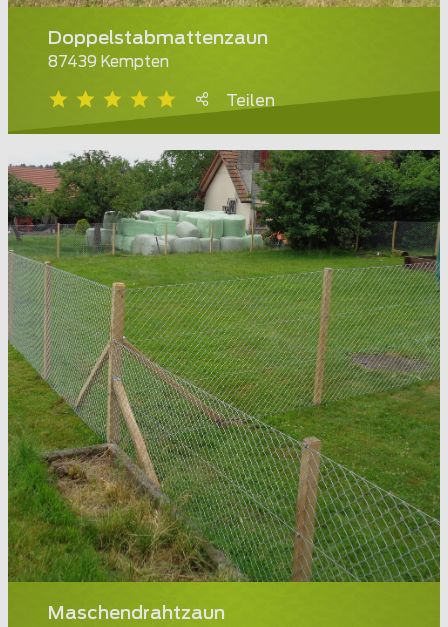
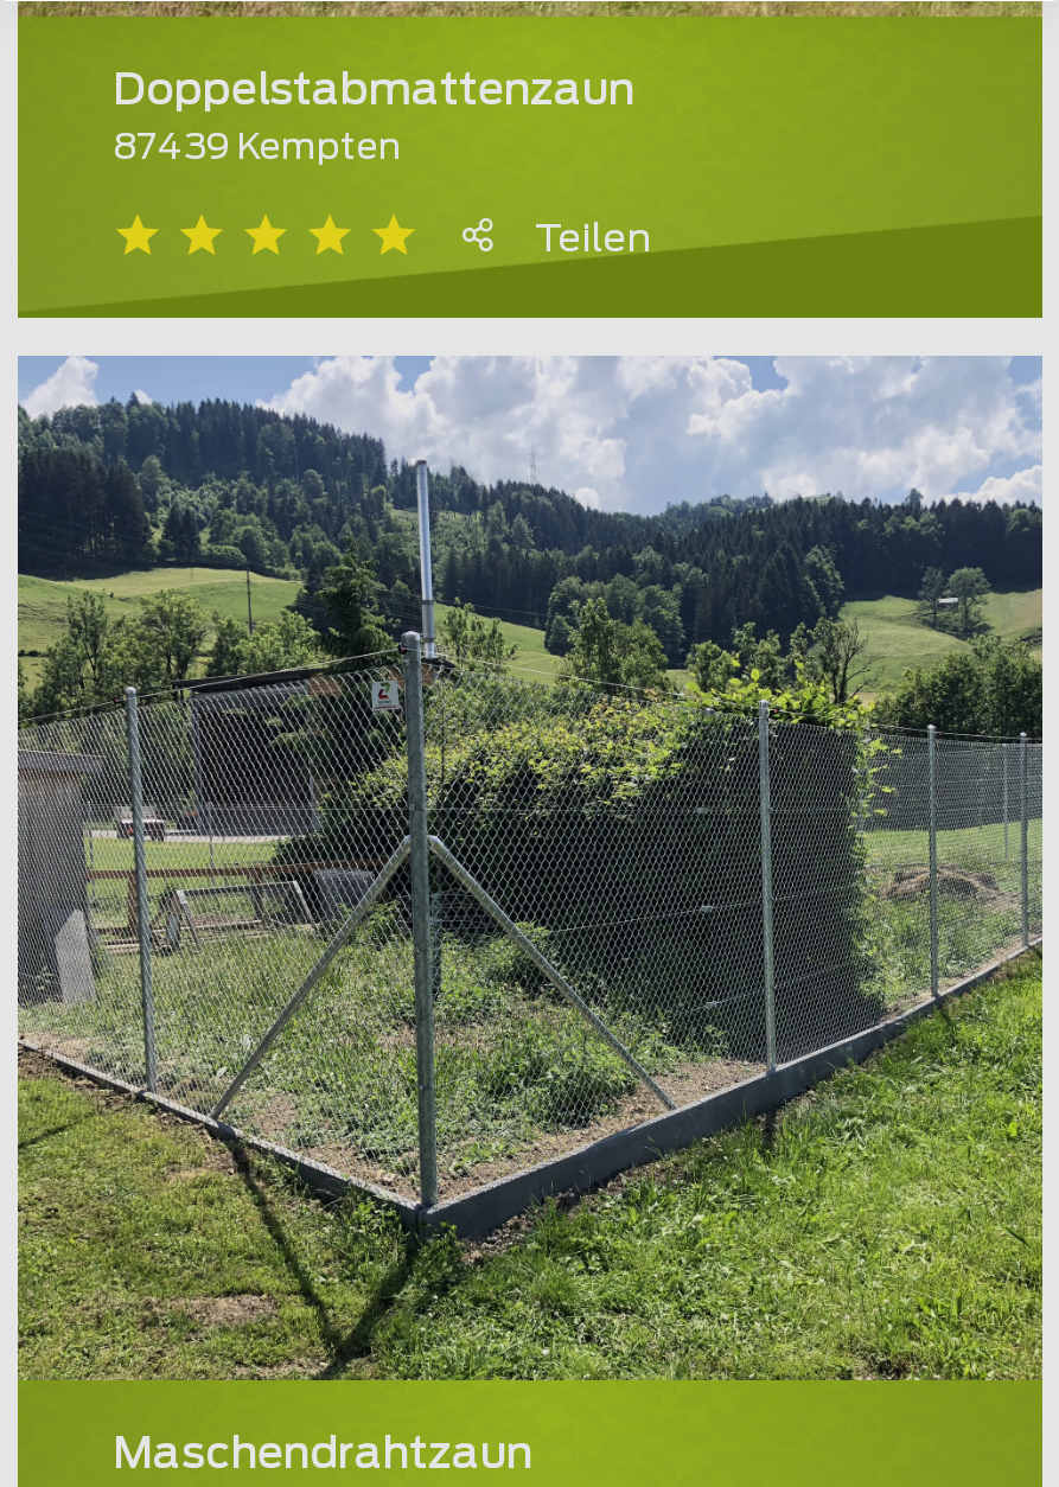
[7,149,441,583] [image] -> [15,353,1045,1383] [image]

